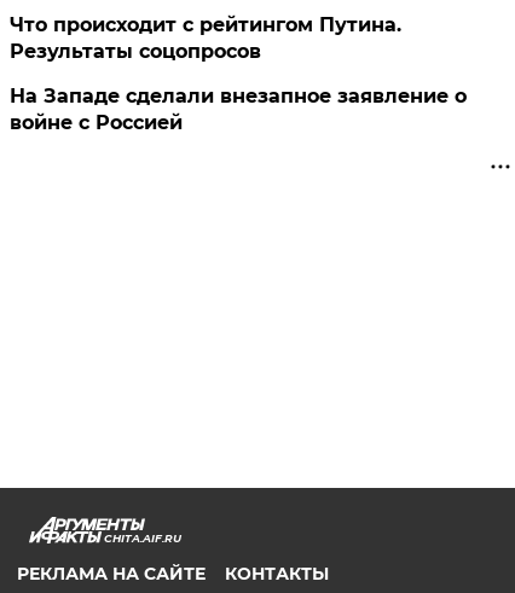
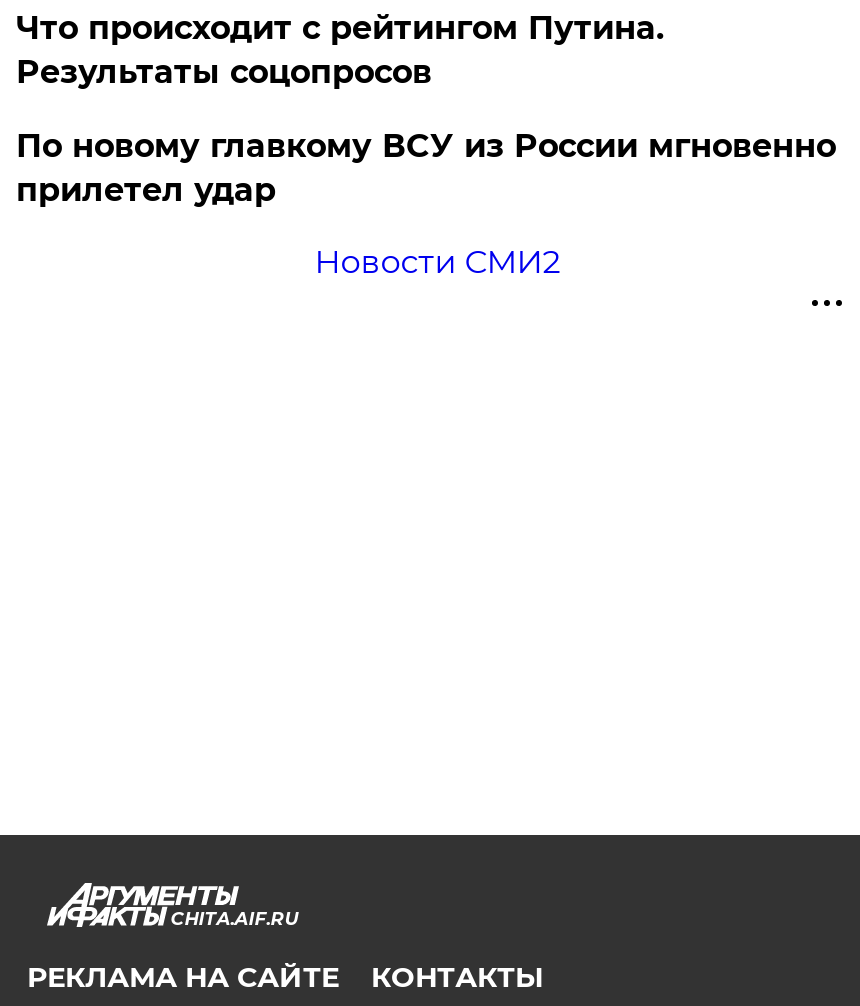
[10,85,467,135] На Западе сделали внезапное заявление о | войне с Россией -> [16,127,836,281] По новому главкому ВСУ из России мгновенно | прилетел удар | Новости СМИ2

